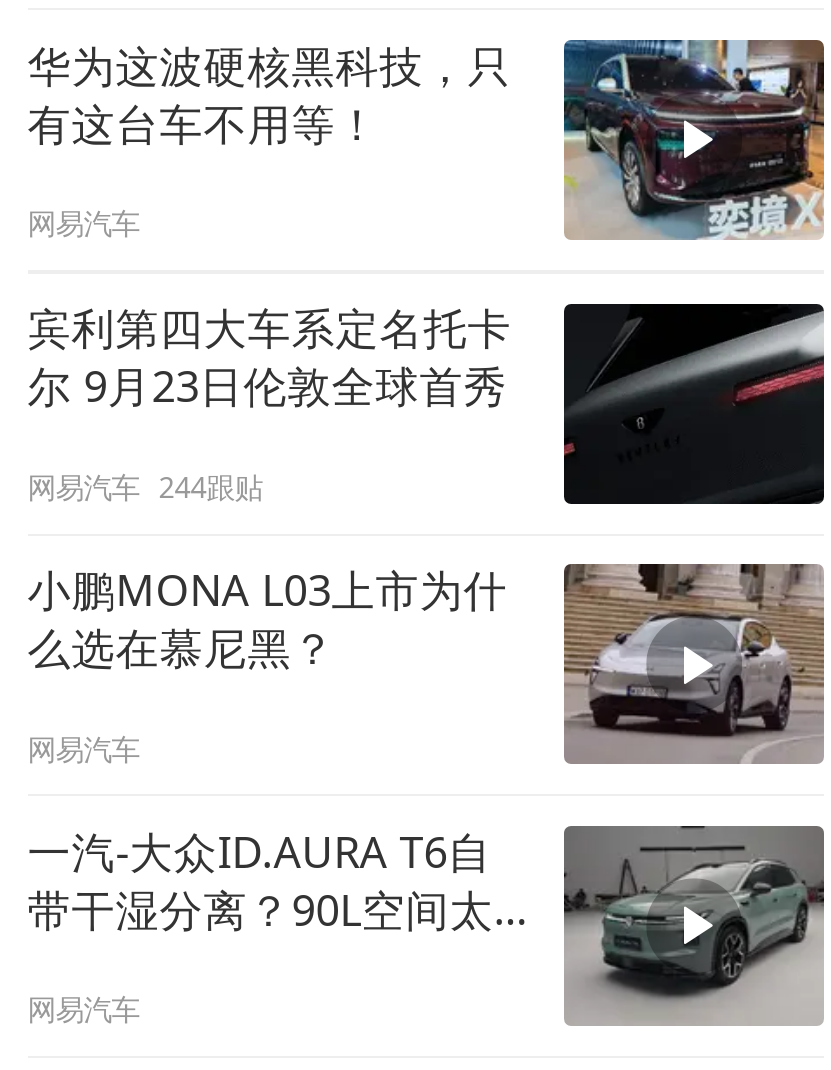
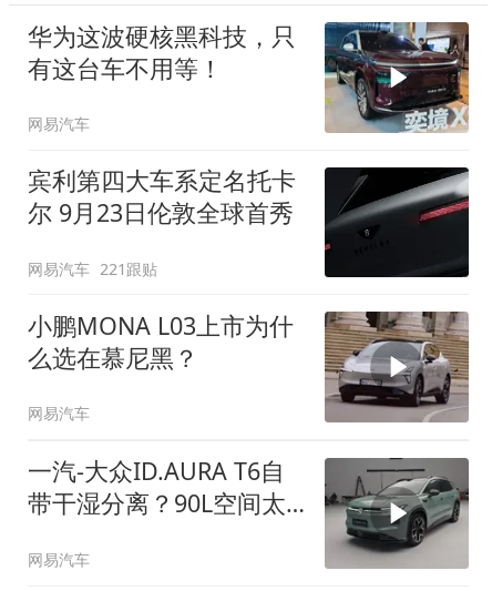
[27,467,263,505] 网易汽车 244跟贴 -> [27,258,158,279] 网易汽车 221跟贴

